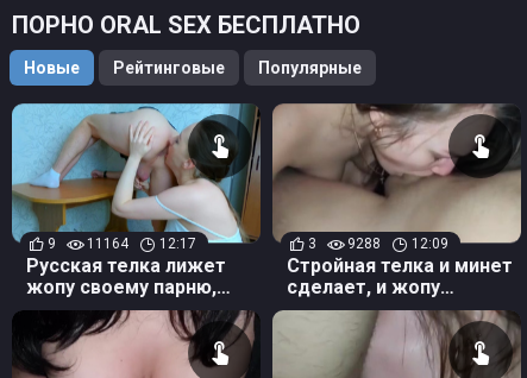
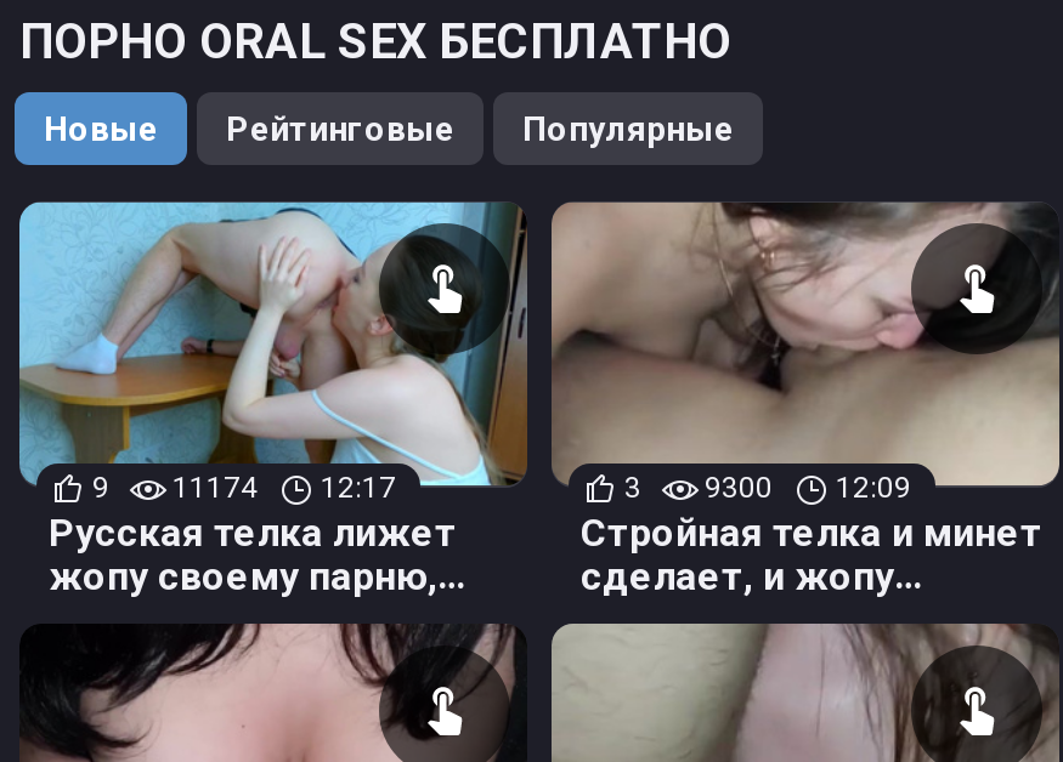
[48,235,196,252] 9 11164 12:17 -> [92,470,396,504] 9 11174 12:17
[308,235,448,252] 3 9288 12:09 -> [624,470,911,504] 3 9300 12:09

